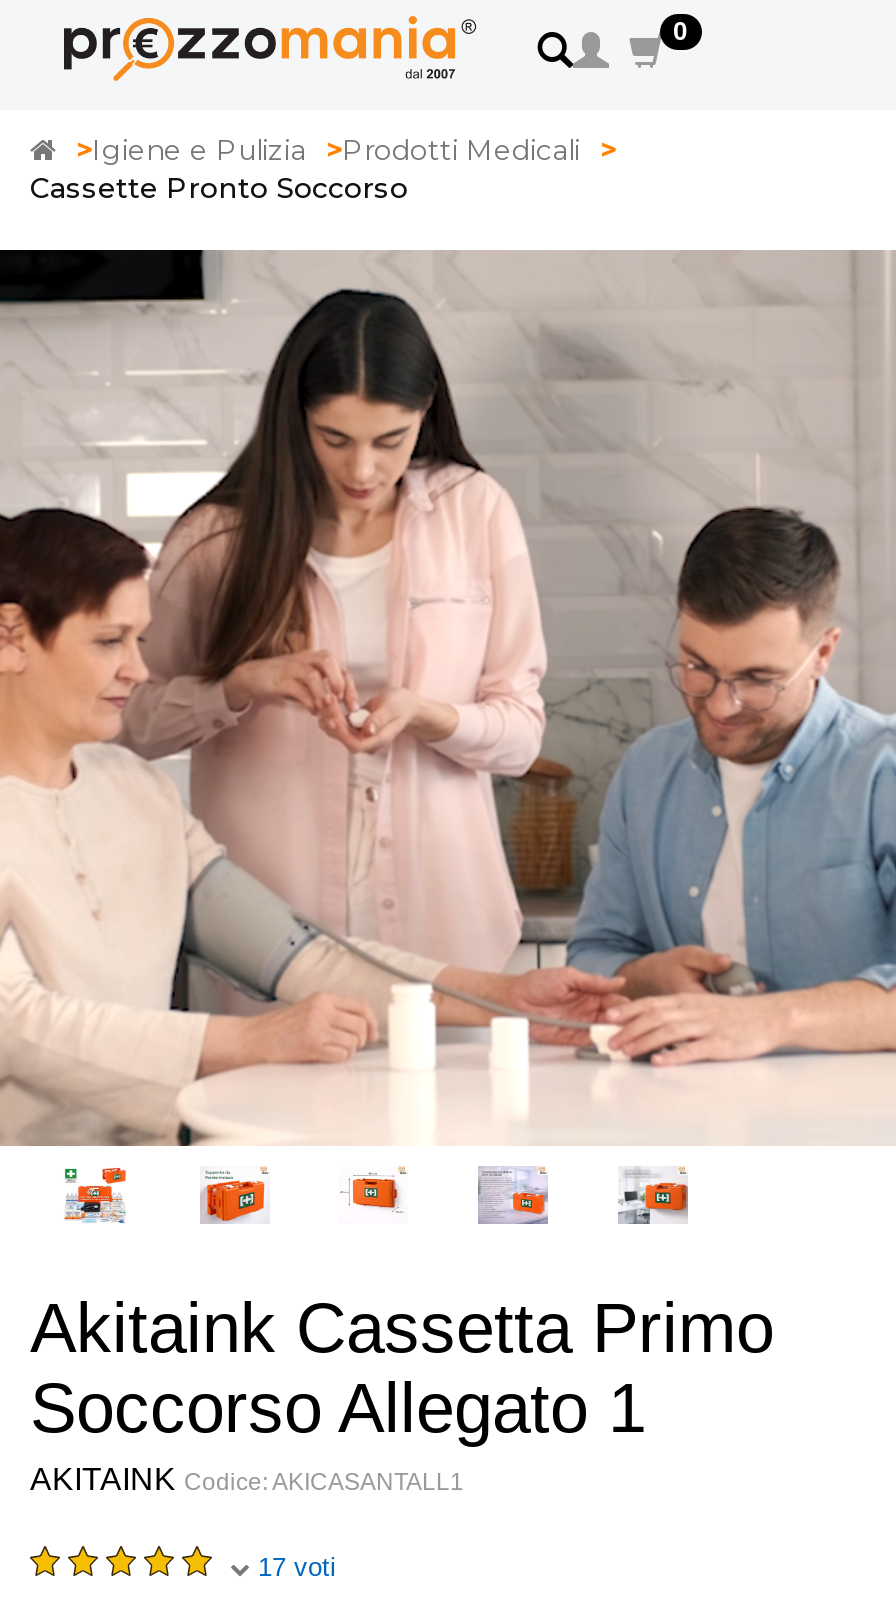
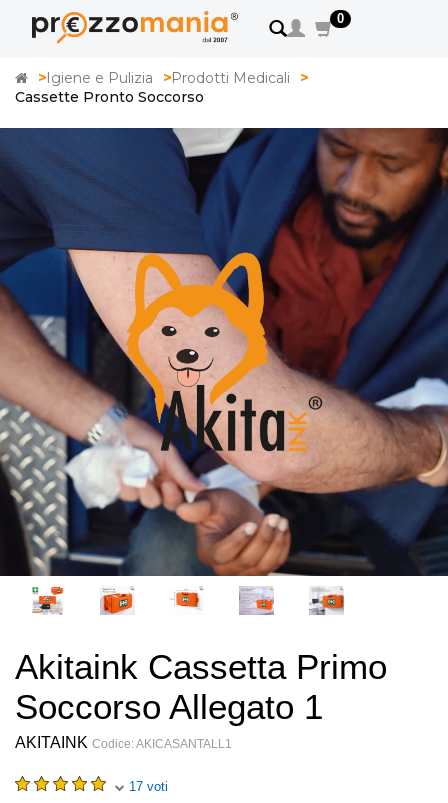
[6,248,890,1148] [image] -> [3,127,445,577] [image]

